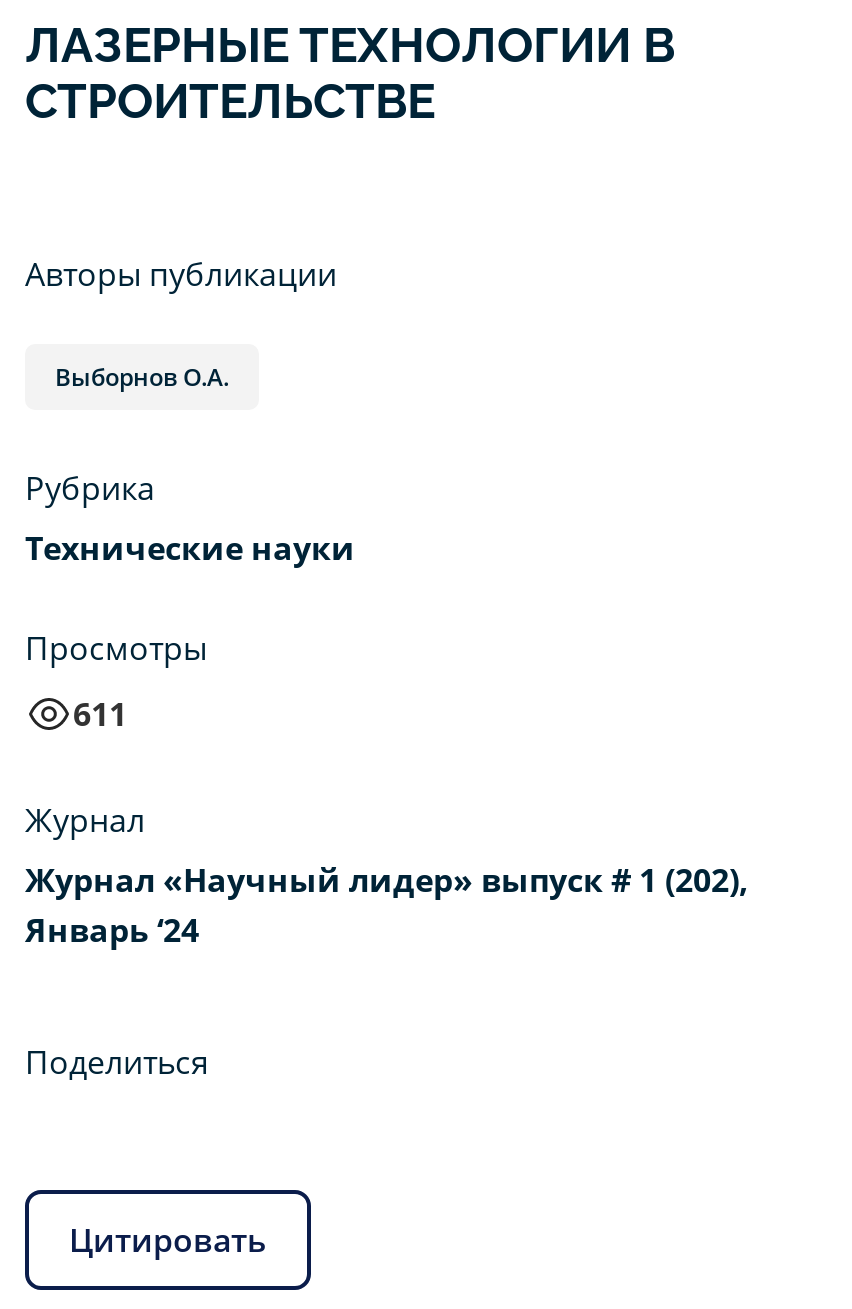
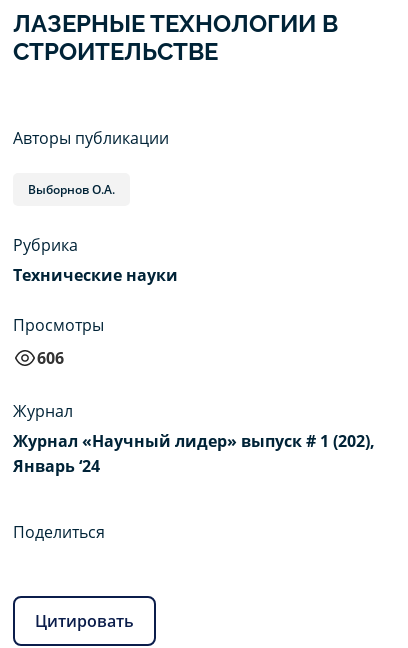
[73,692,127,736] 611 -> [37,347,64,369] 606

